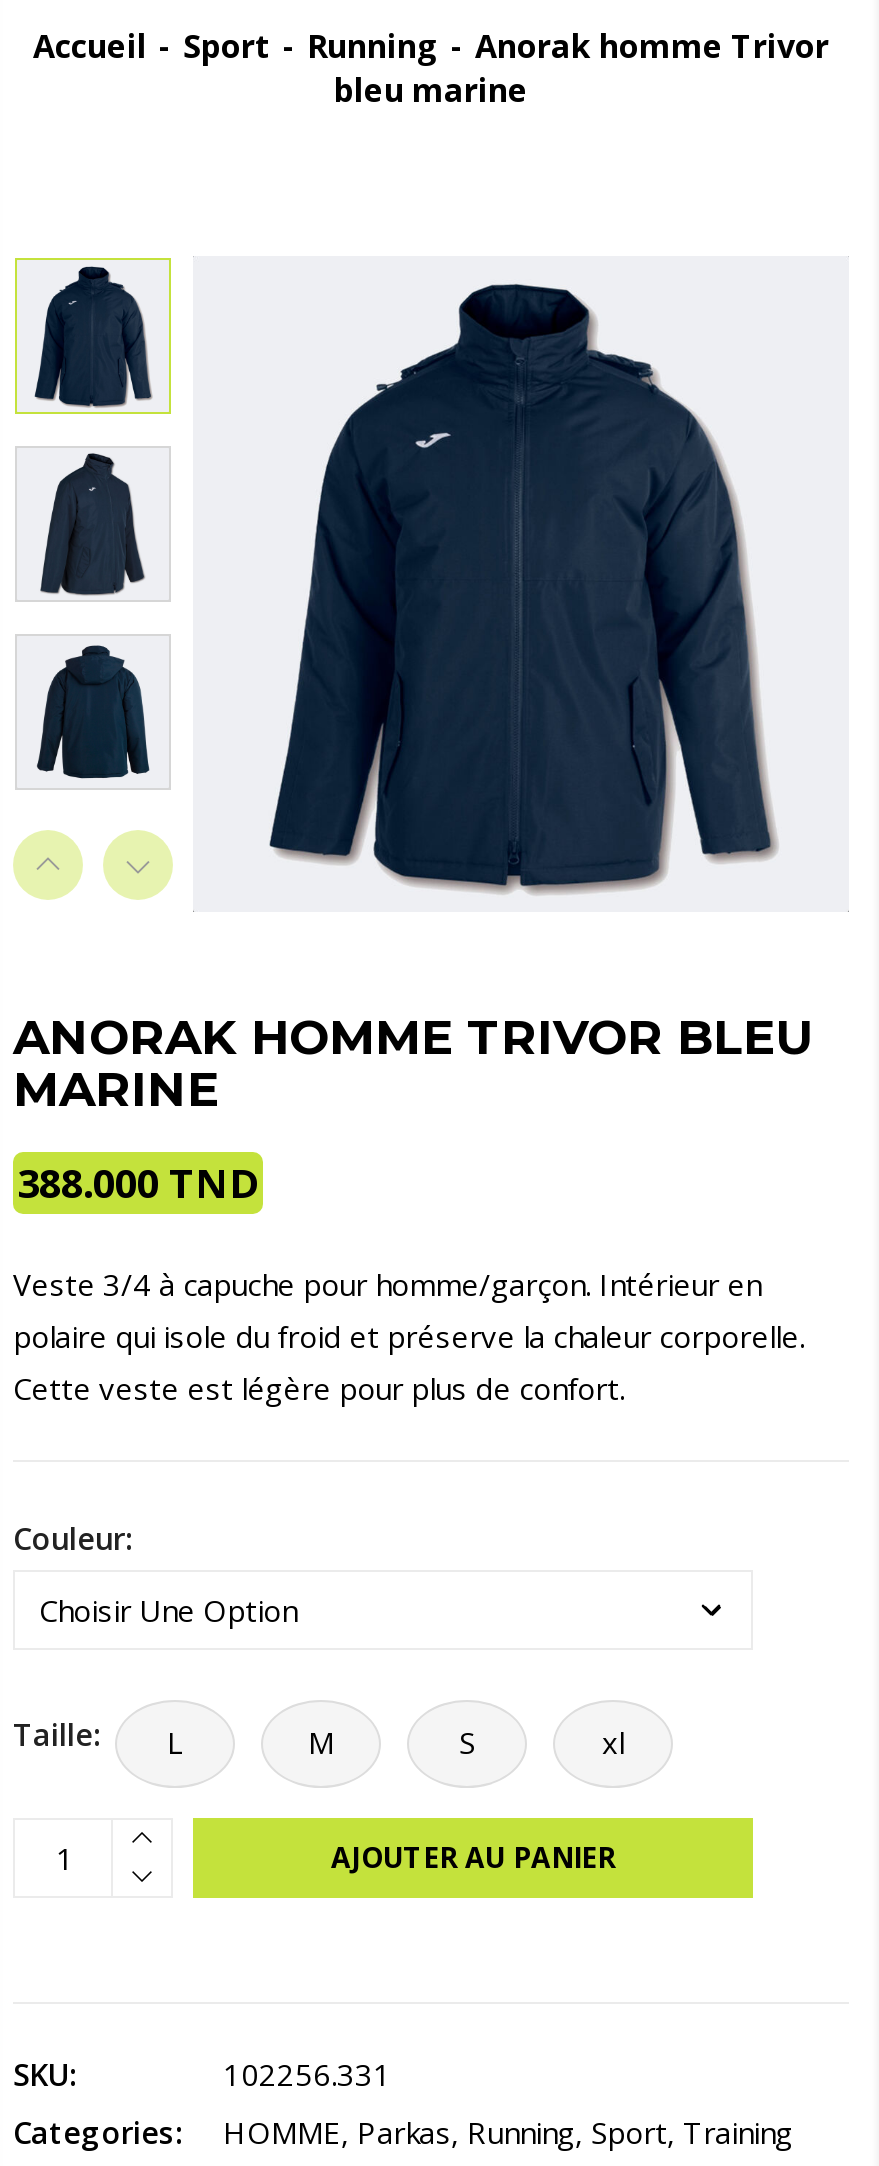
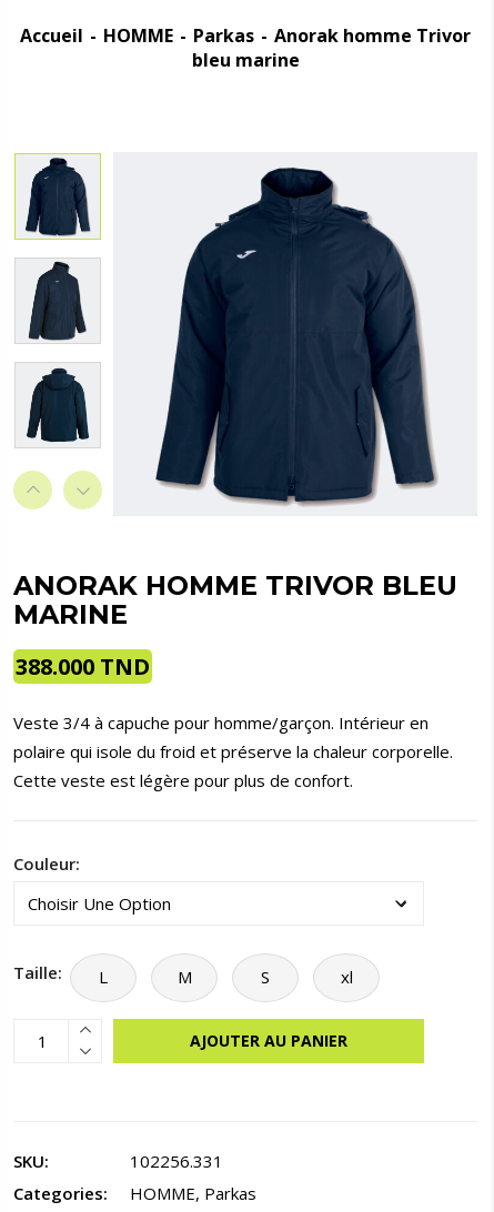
[183,24,439,68] Sport | Running -> [103,23,254,48] HOMME | Parkas
[223,2111,793,2151] HOMME, Parkas, Running, Sport, Training -> [130,1182,256,1204] HOMME, Parkas

